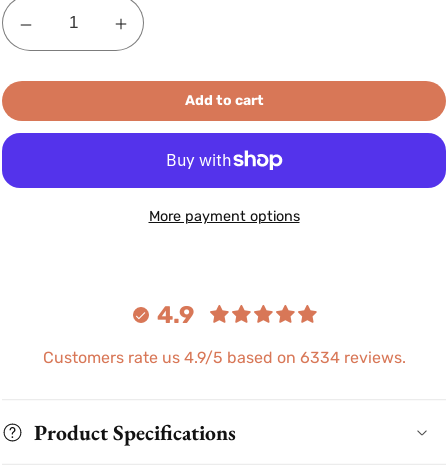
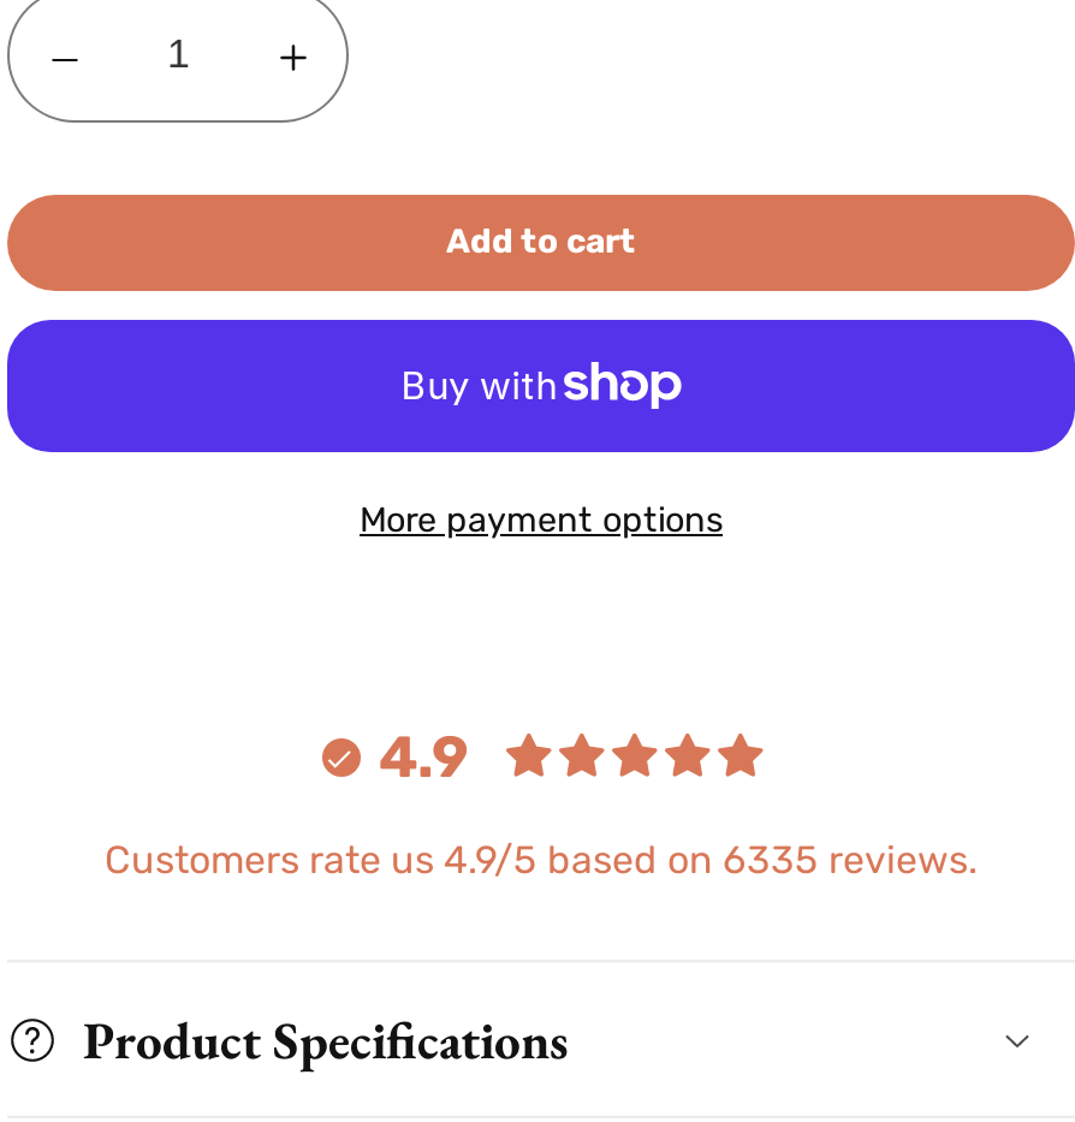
[42,348,405,367] Customers rate us 4.9/5 based on 6334 reviews. -> [105,837,978,883] Customers rate us 4.9/5 based on 6335 reviews.

